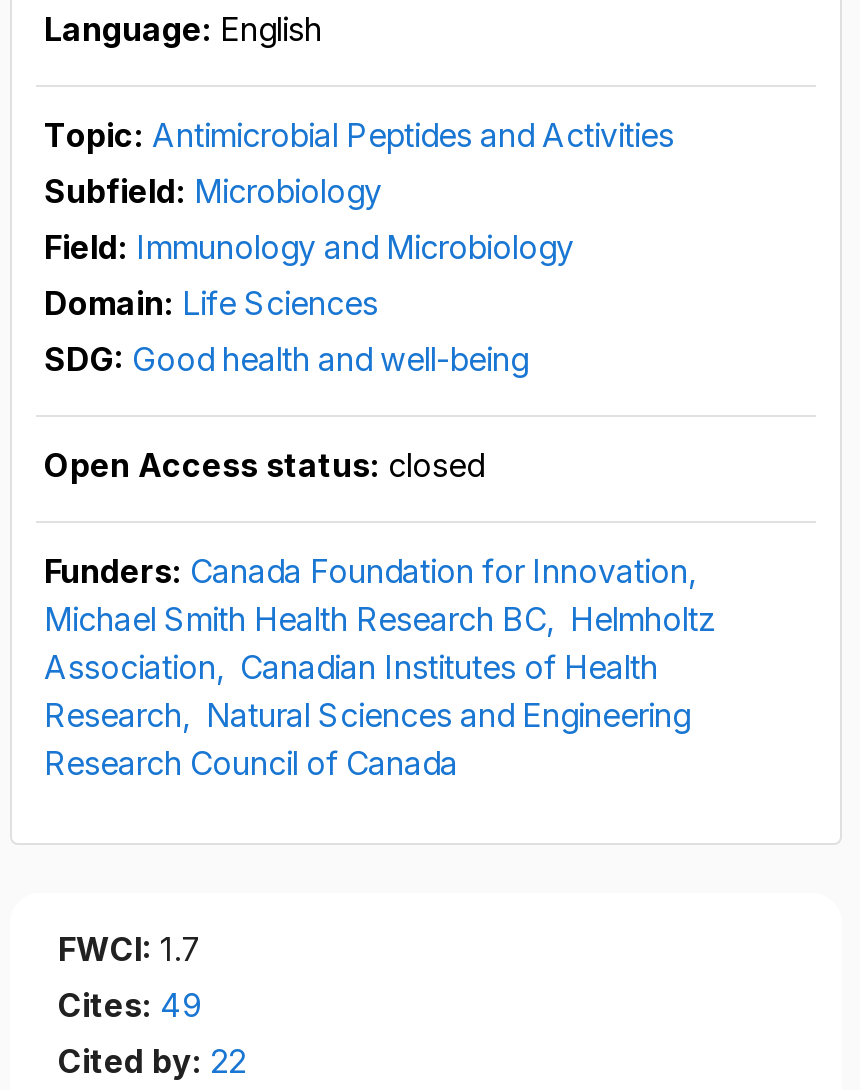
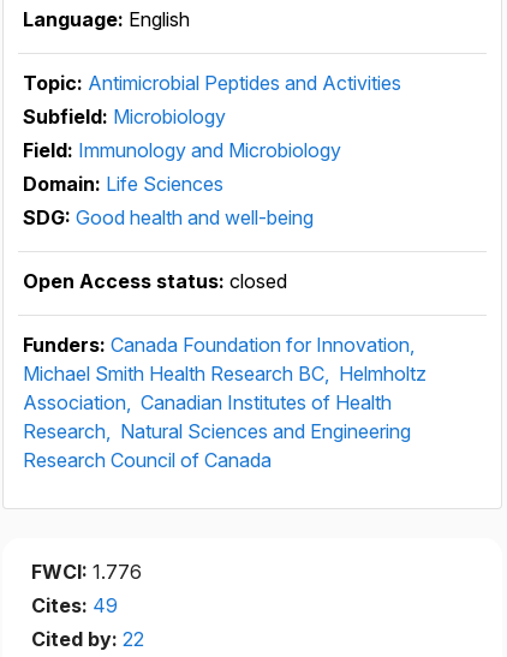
[58,929,202,969] FWCI: 1.7 -> [31,560,142,584] FWCI: 1.776

